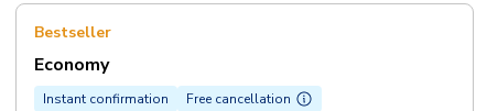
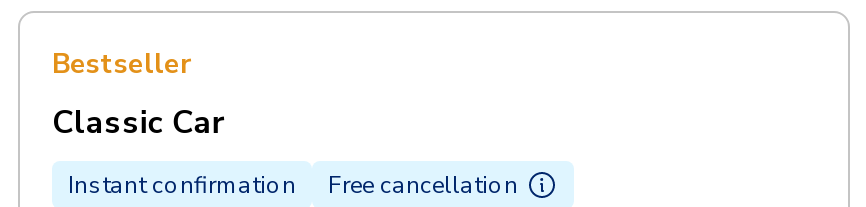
[34,52,109,76] Economy -> [52,100,224,144] Classic Car

